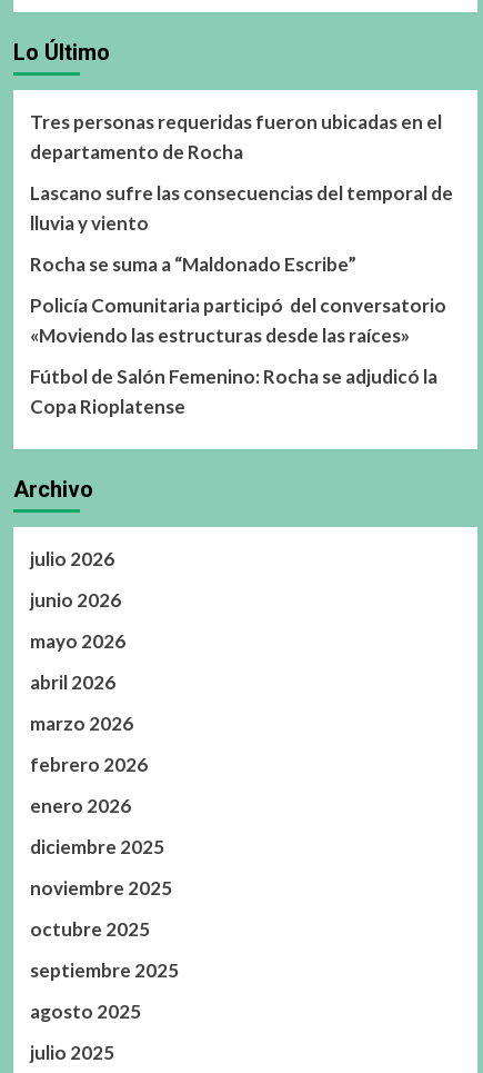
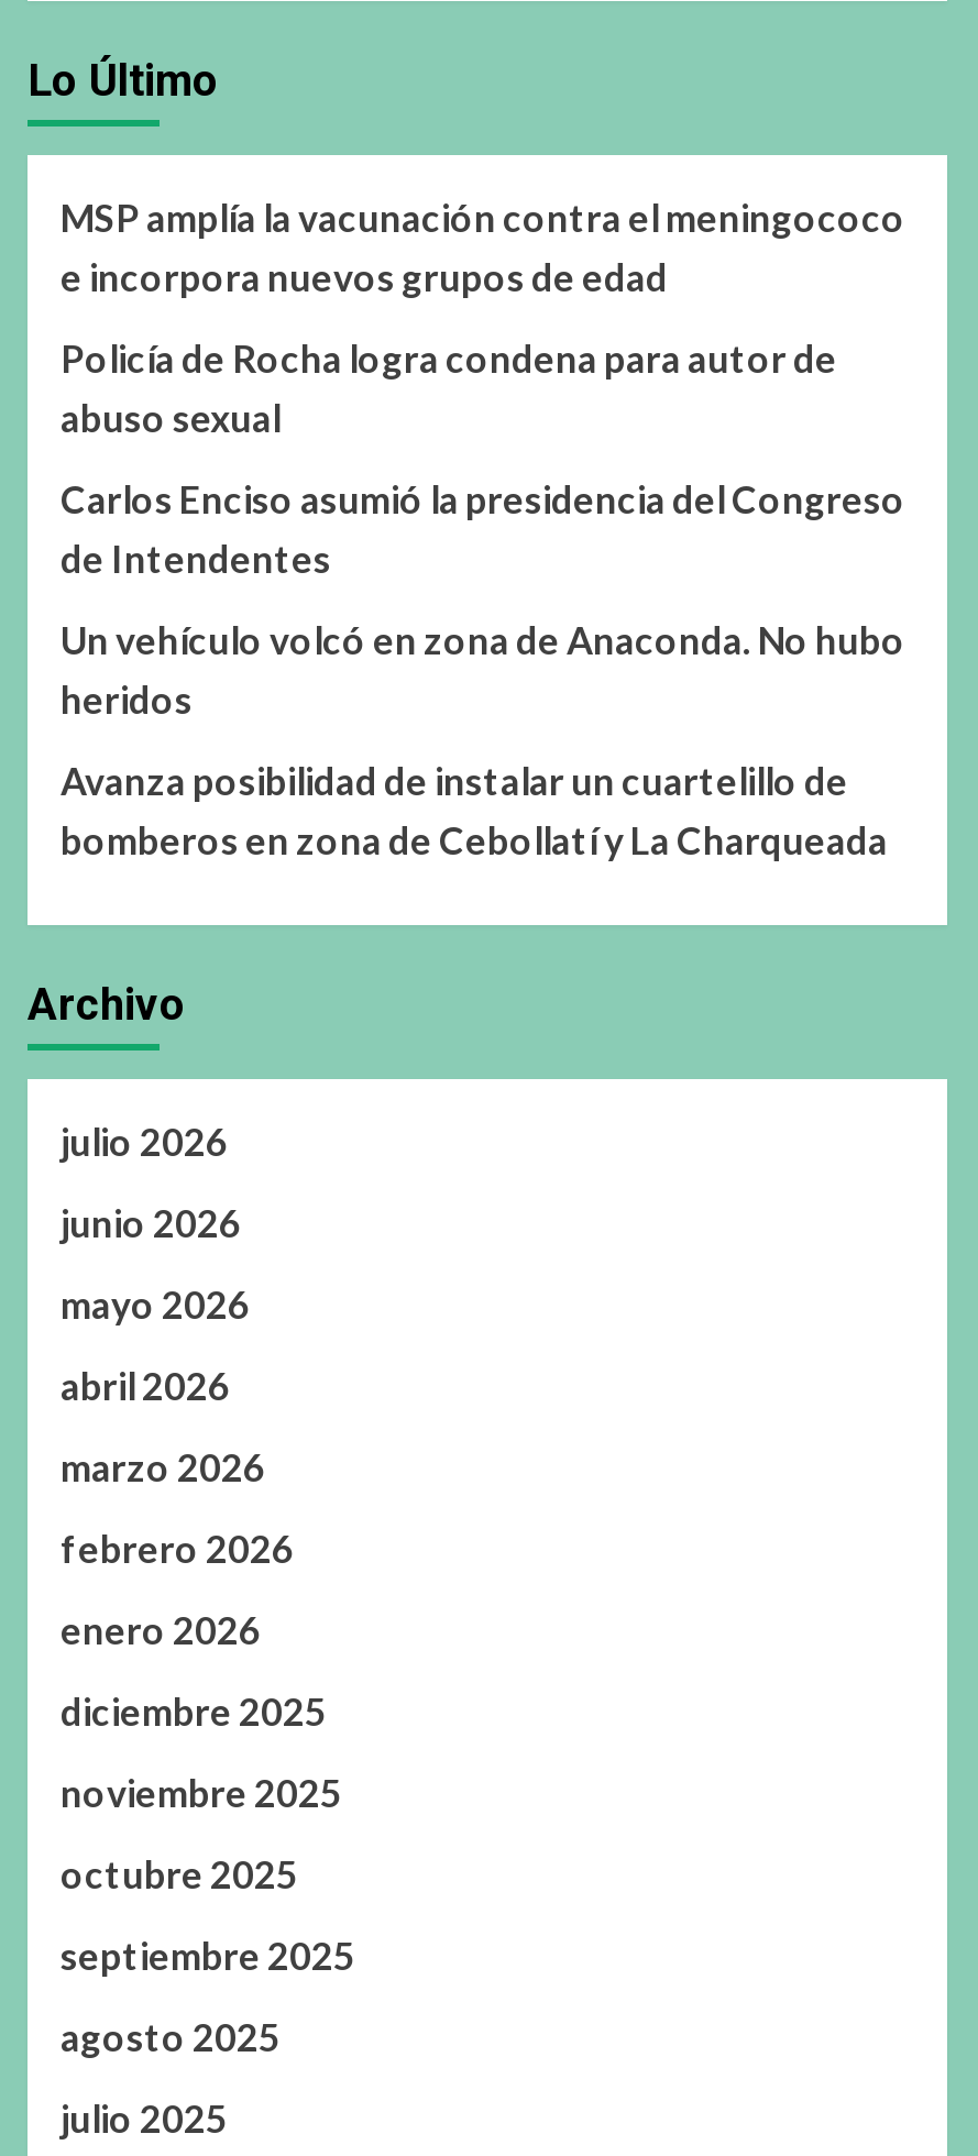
[30,110,442,163] Tres personas requeridas fueron ubicadas en el | departamento de Rocha -> [61,195,905,301] MSP amplía la vacunación contra el meningococo | e incorpora nuevos grupos de edad
[30,181,453,234] Lascano sufre las consecuencias del temporal de | lluvia y viento -> [61,336,837,442] Policía de Rocha logra condena para autor de | abuso sexual
[30,252,356,275] Rocha se suma a “Maldonado Escribe” -> [61,477,905,582] Carlos Enciso asumió la presidencia del Congreso | de Intendentes
[30,293,446,347] Policía Comunitaria participó del conversatorio | «Moviendo las estructuras desde las raíces» -> [61,618,905,723] Un vehículo volcó en zona de Anaconda. No hubo | heridos
[30,364,437,418] Fútbol de Salón Femenino: Rocha se adjudicó la | Copa Rioplatense -> [61,758,888,864] Avanza posibilidad de instalar un cuartelillo de | bomberos en zona de Cebollatí y La Charqueada

